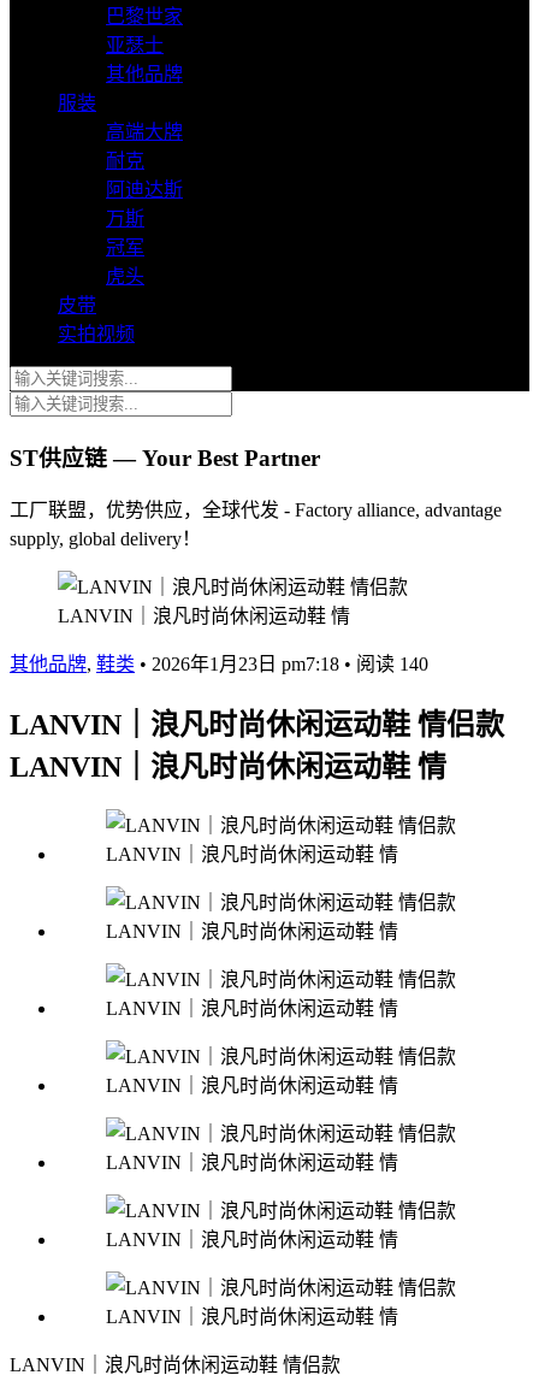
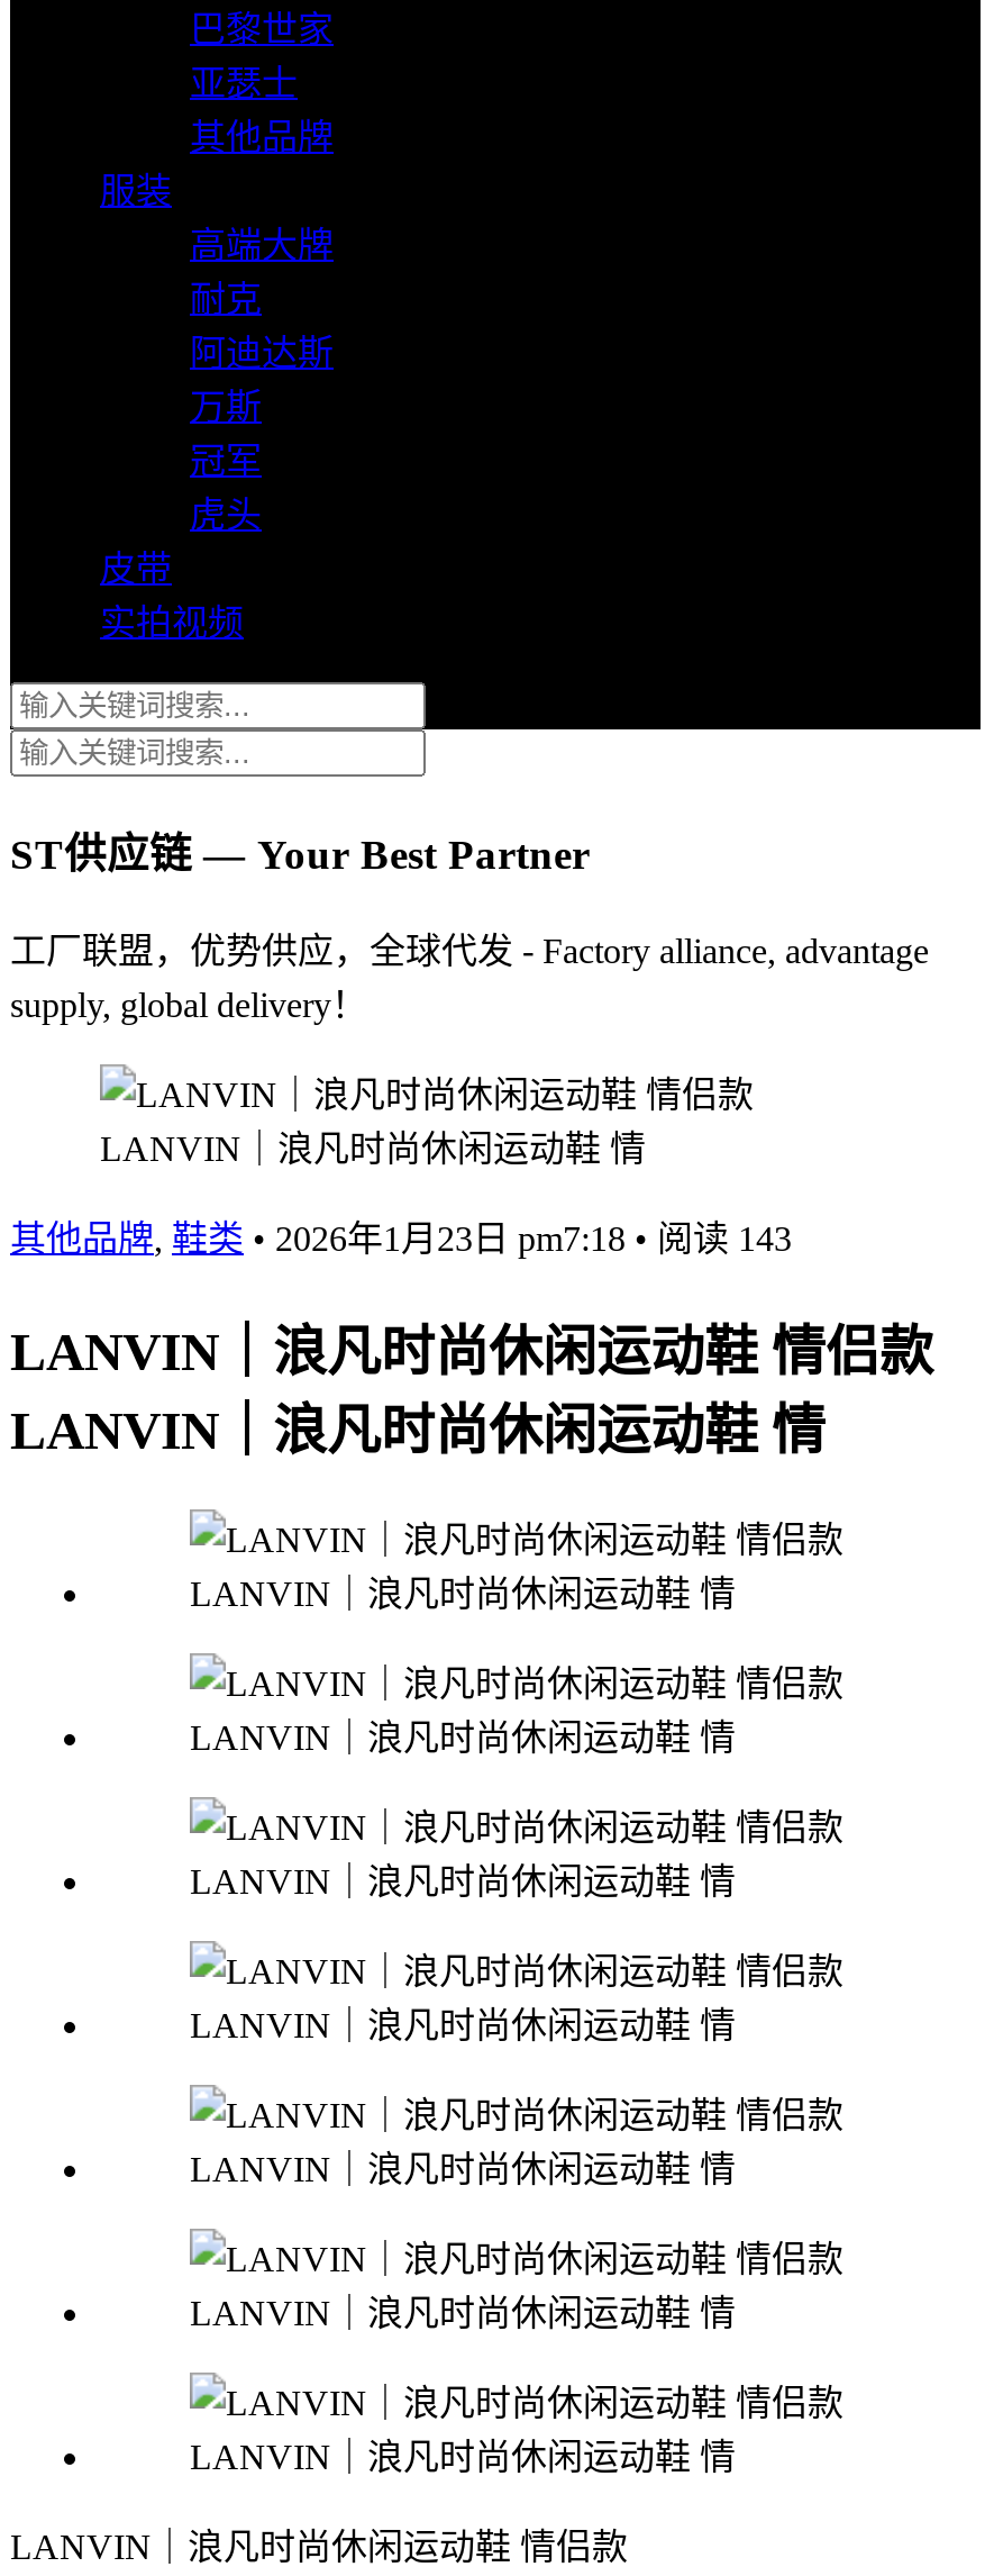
[10,654,428,675] 其他品牌,鞋类 • 2026年1月23日 pm7:18 • 阅读 140 -> [10,1220,792,1259] 其他品牌,鞋类 • 2026年1月23日 pm7:18 • 阅读 143

